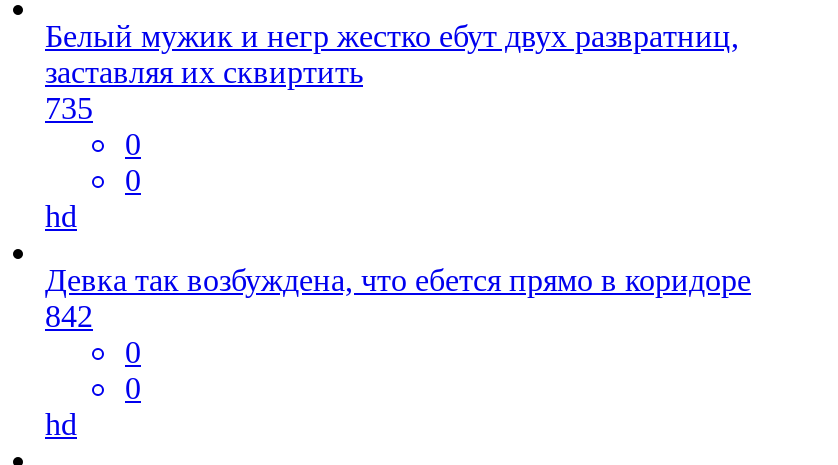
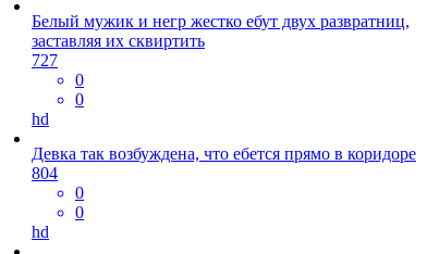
[45,92,93,126] 735 -> [32,51,58,70] 727
[45,300,93,334] 842 -> [32,164,58,183] 804

